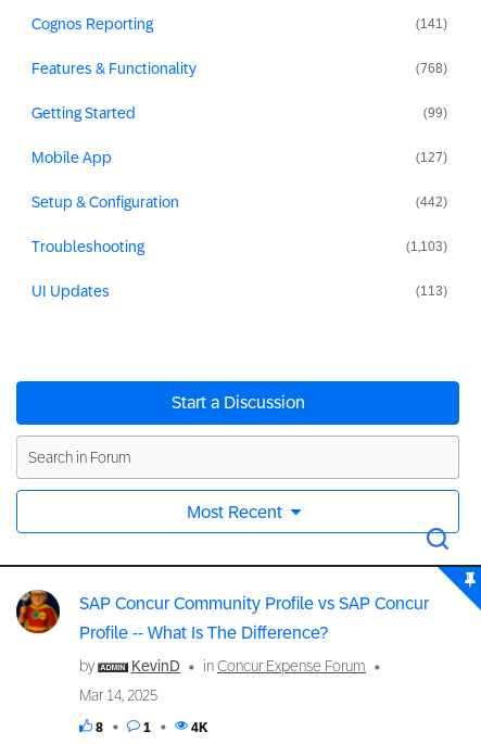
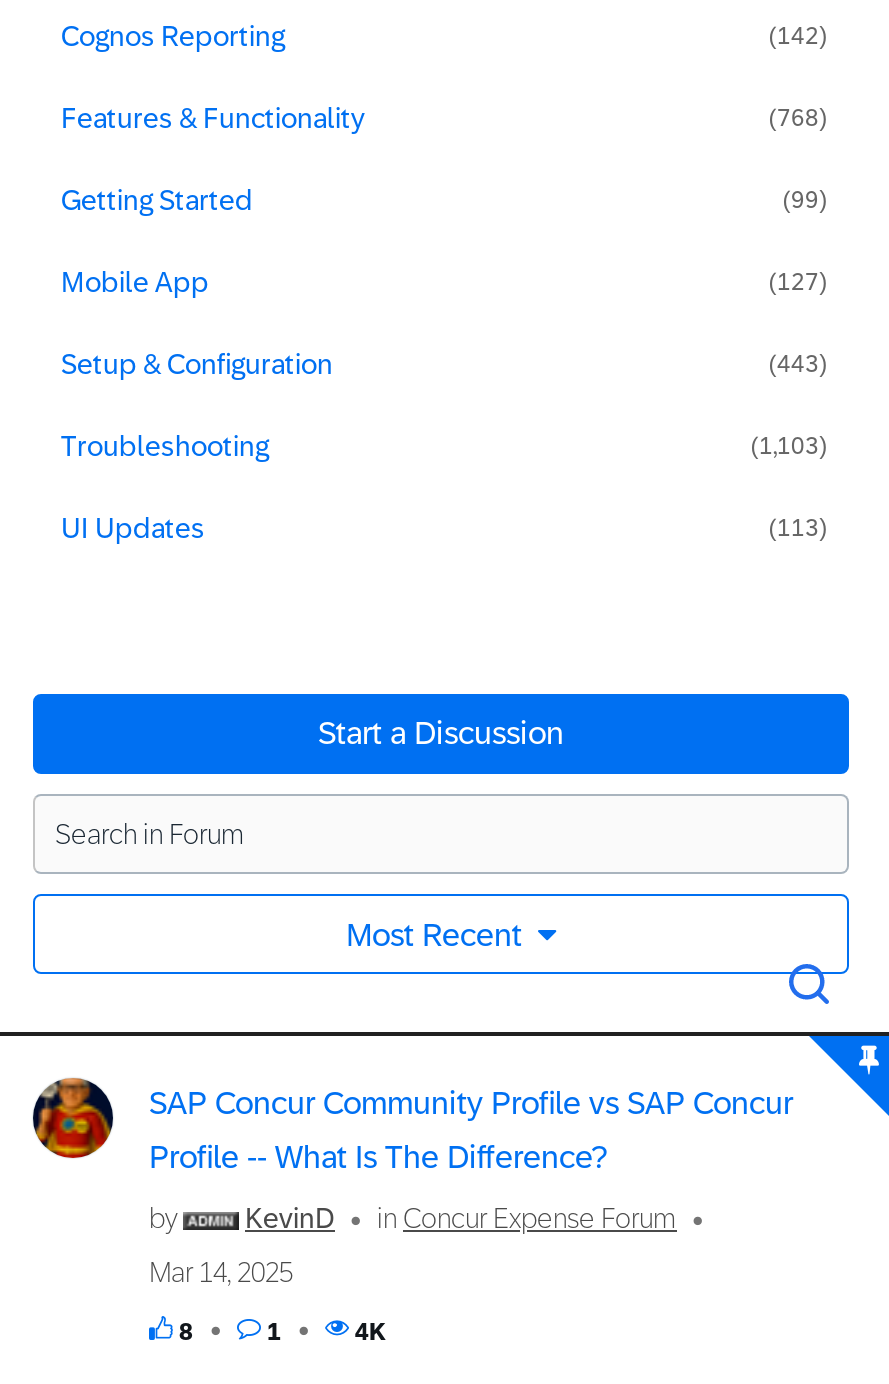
[416,16,447,31] (141) -> [769,22,827,50] (142)
[416,194,447,210] (442) -> [769,350,827,378] (443)

